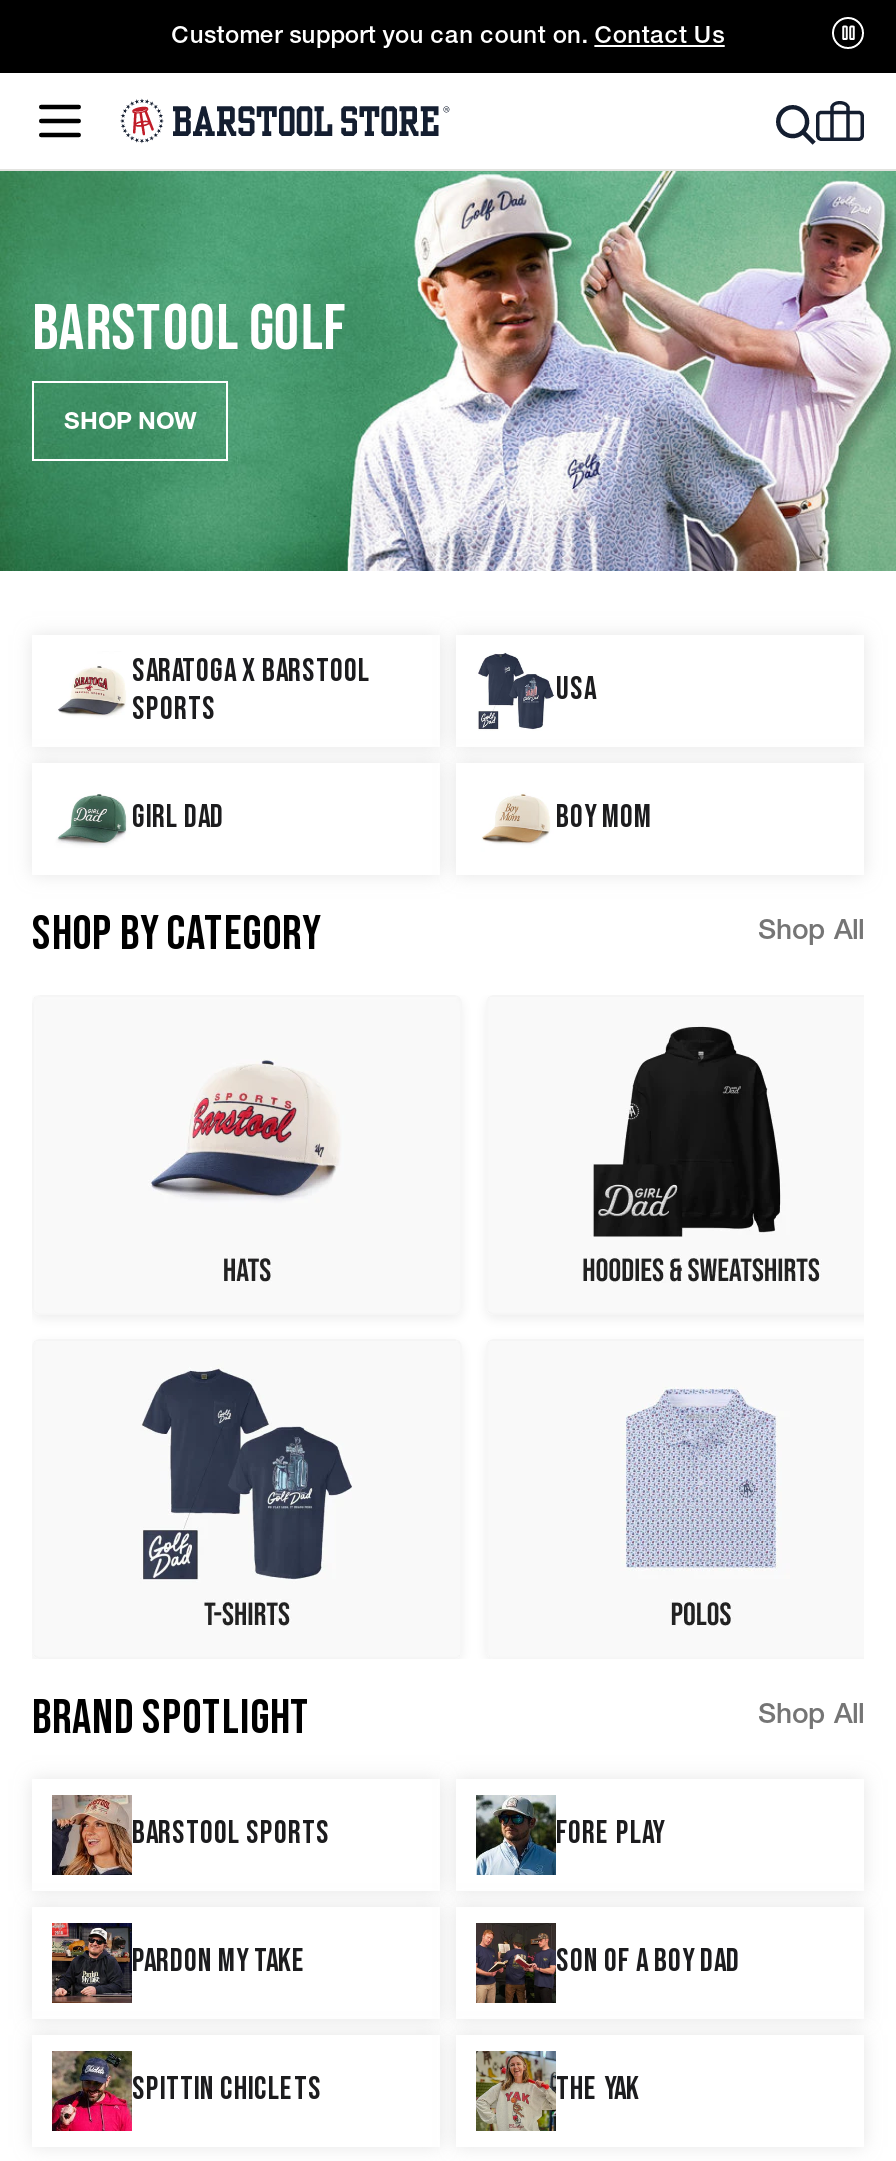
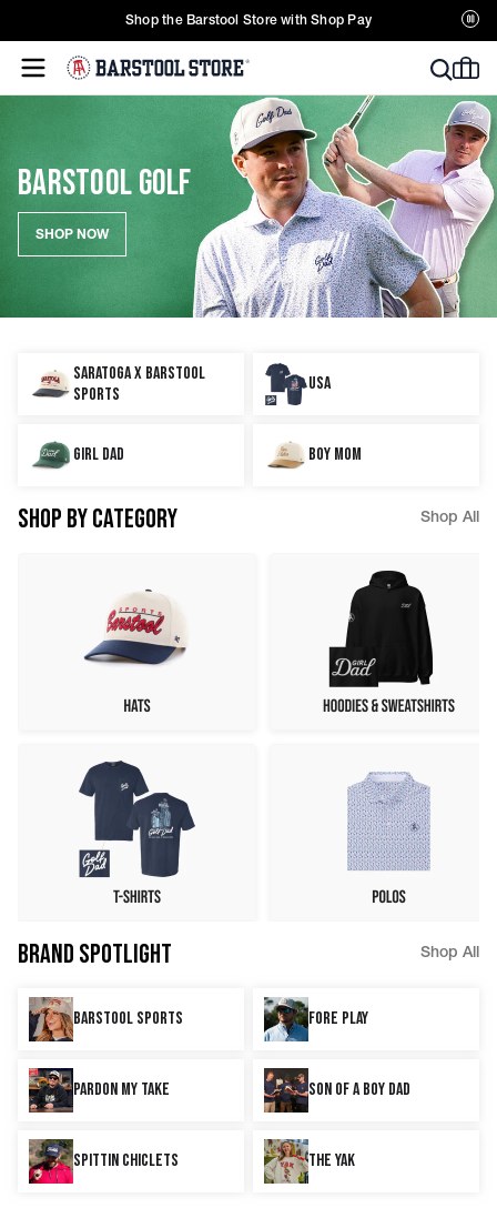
[155,19,708,49] Customer support you can count on.Contact Us -> [125,11,372,28] Shop the Barstool Store with Shop Pay

